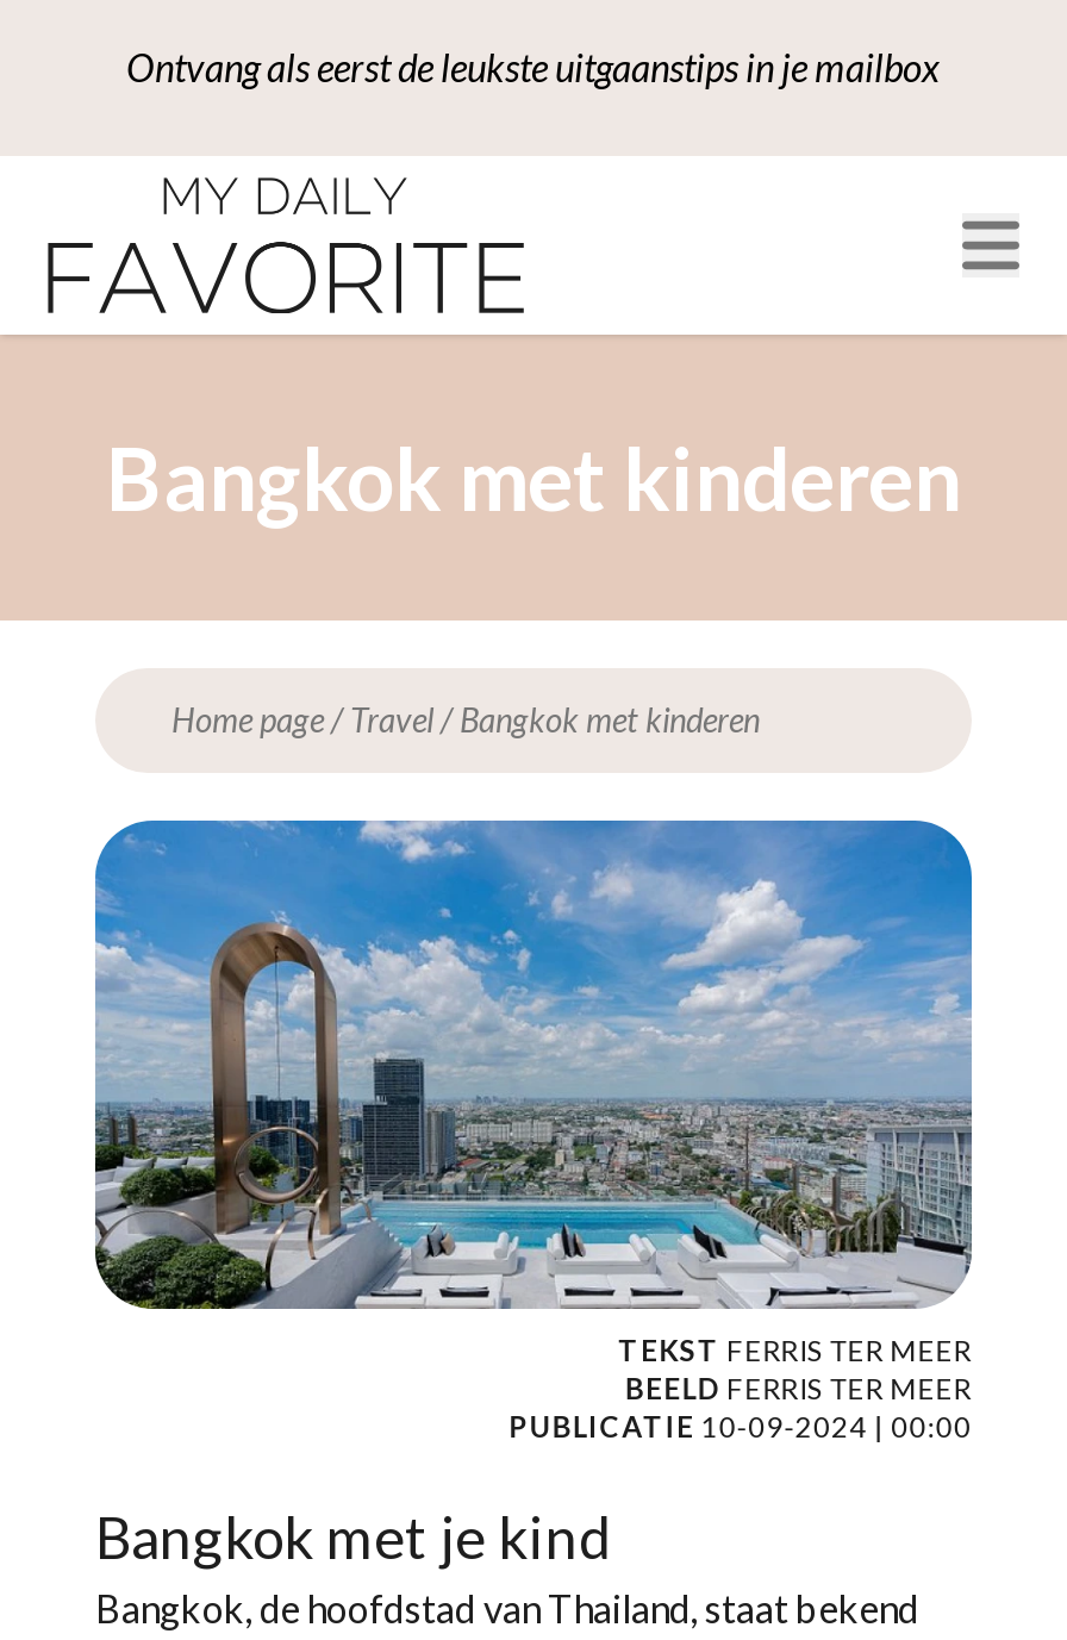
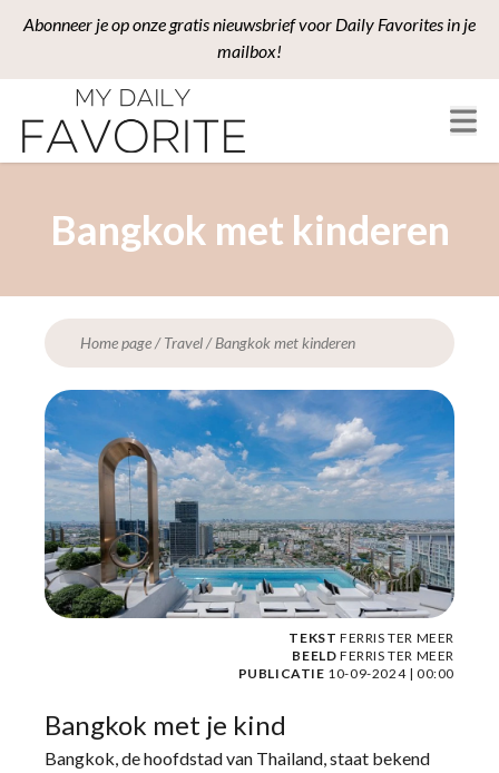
[126,43,941,88] Ontvang als eerst de leukste uitgaanstips in je mailbox -> [23,13,476,61] Abonneer je op onze gratis nieuwsbrief voor Daily Favorites in je | mailbox!

